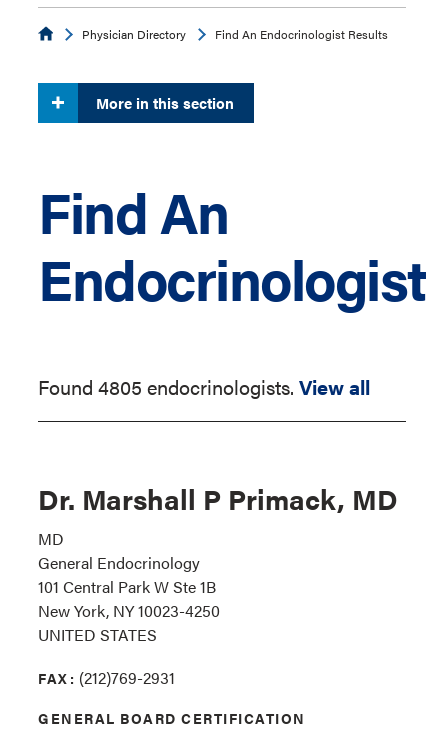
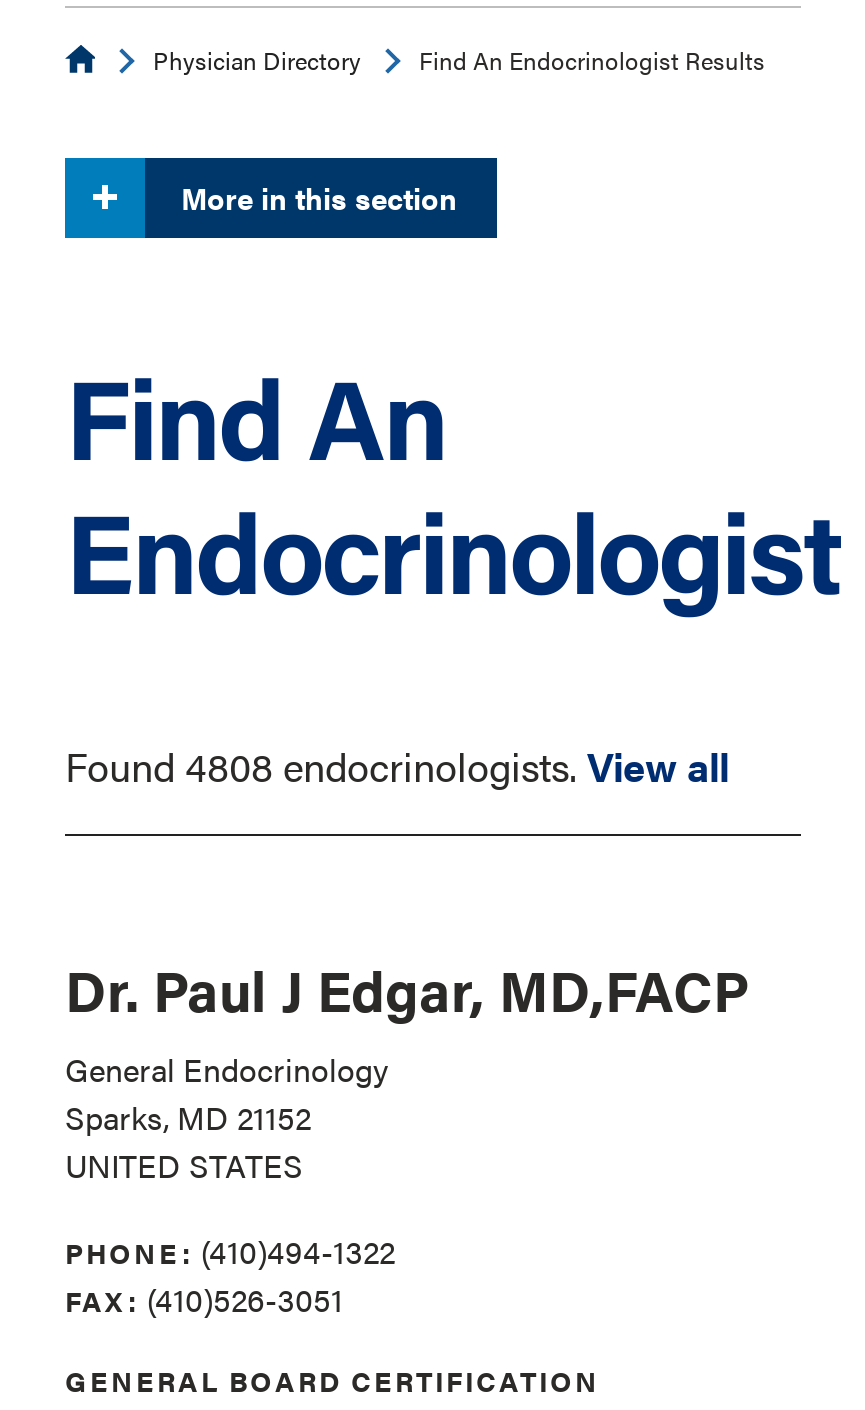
[38,372,370,401] Found 4805 endocrinologists. View all -> [65,736,729,794] Found 4808 endocrinologists. View all
[38,478,398,550] Dr. Marshall P Primack, MD | MD -> [65,948,749,1028] Dr. Paul J Edgar, MD,FACP
[38,575,220,622] 101 Central Park W Ste 1B | New York, NY 10023-4250 -> [65,1094,311,1140] Sparks, MD 21152
moved [38,623,157,646] -> [65,1142,303,1188]: UNITED STATES
[38,666,175,689] FAX: (212)769-2931 -> [65,1228,395,1322] PHONE: (410)494-1322 | FAX: (410)526-3051

